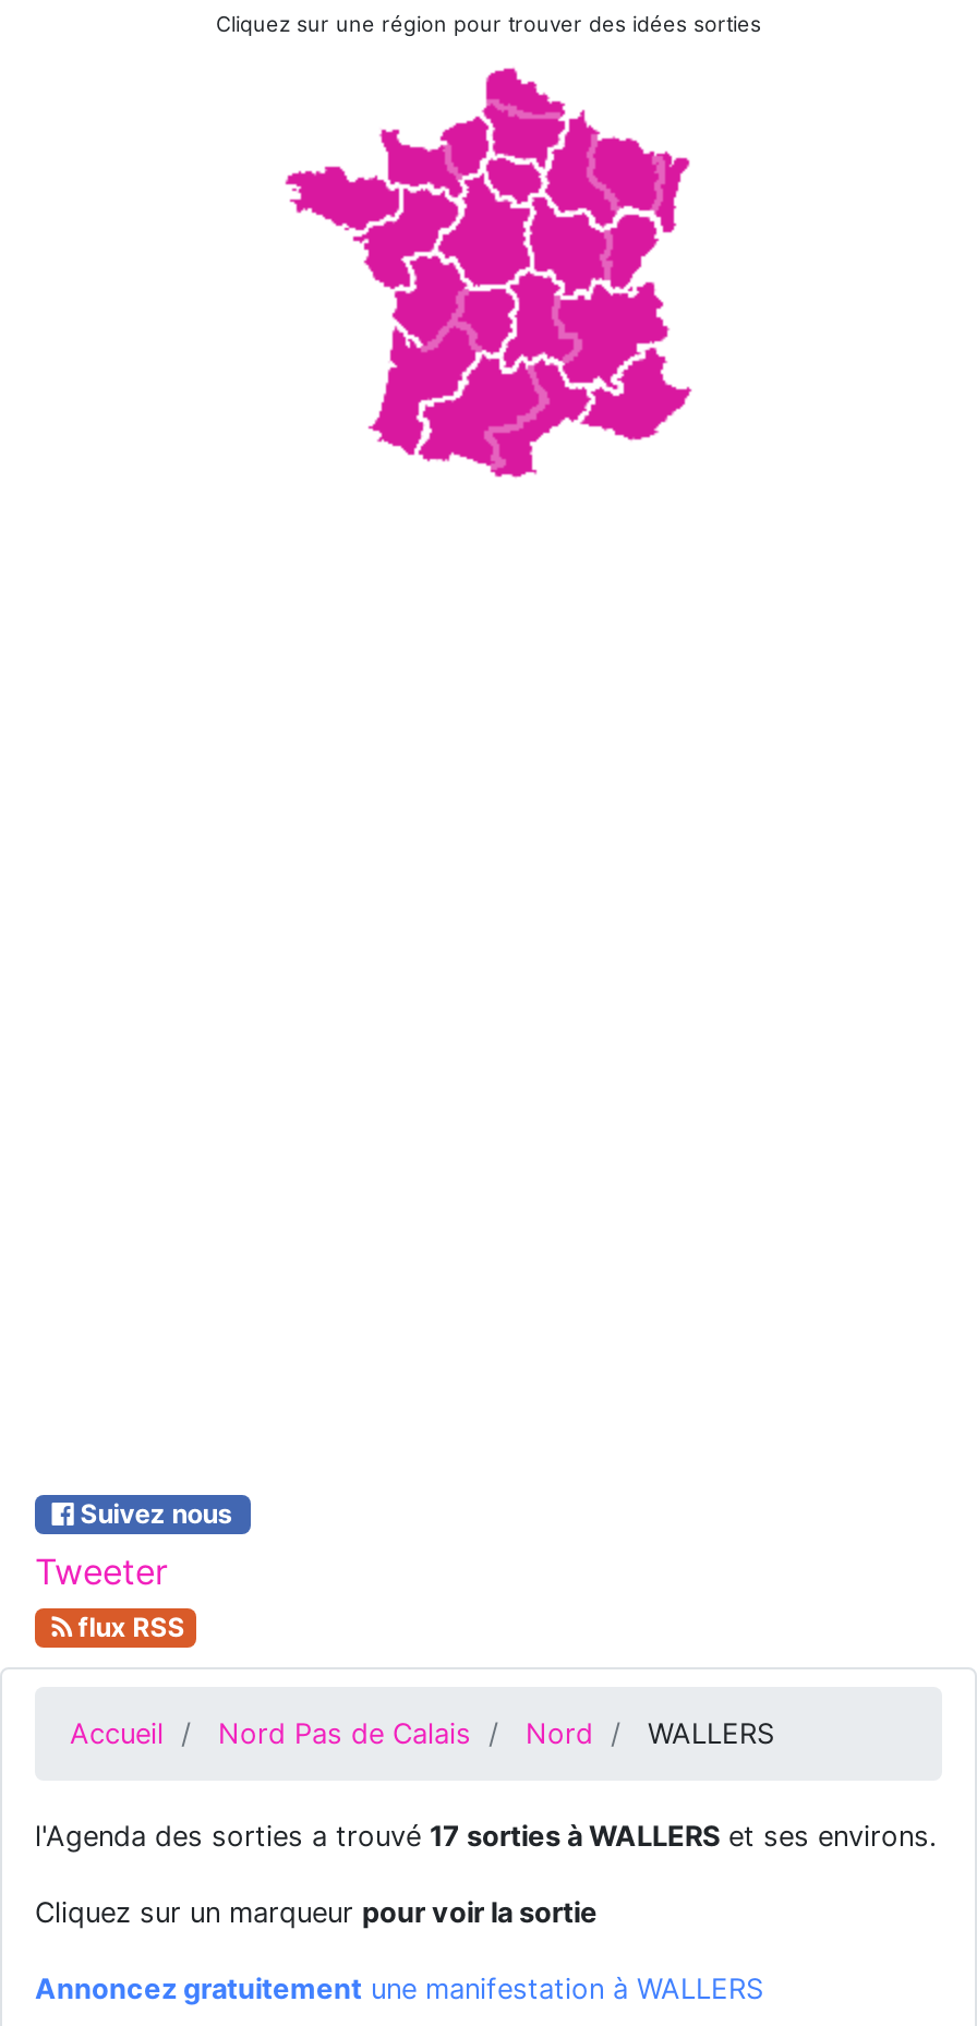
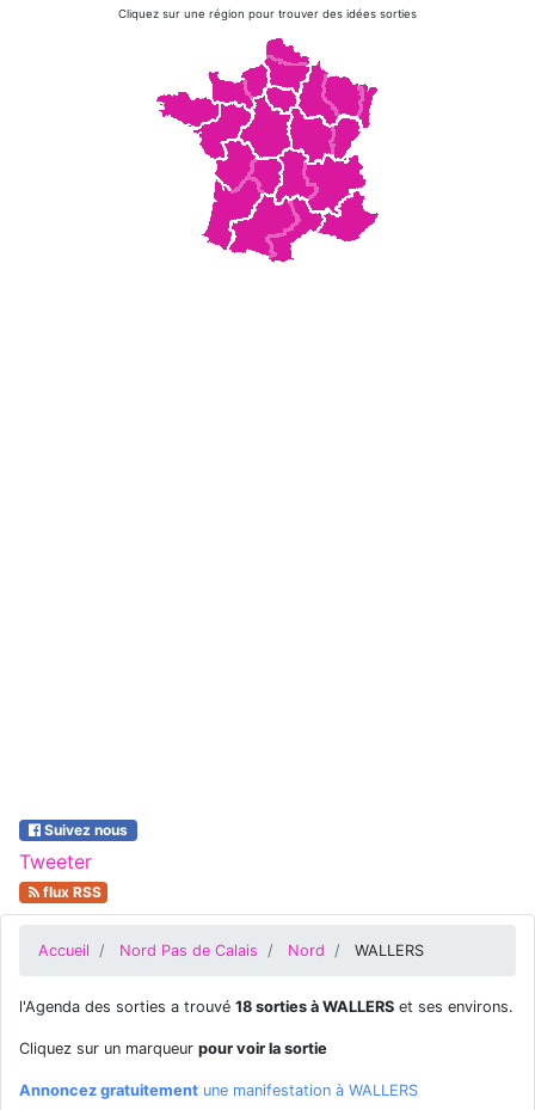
[35,1820,938,1853] l'Agenda des sorties a trouvé 17 sorties à WALLERS et ses environs. -> [19,998,514,1016] l'Agenda des sorties a trouvé 18 sorties à WALLERS et ses environs.

